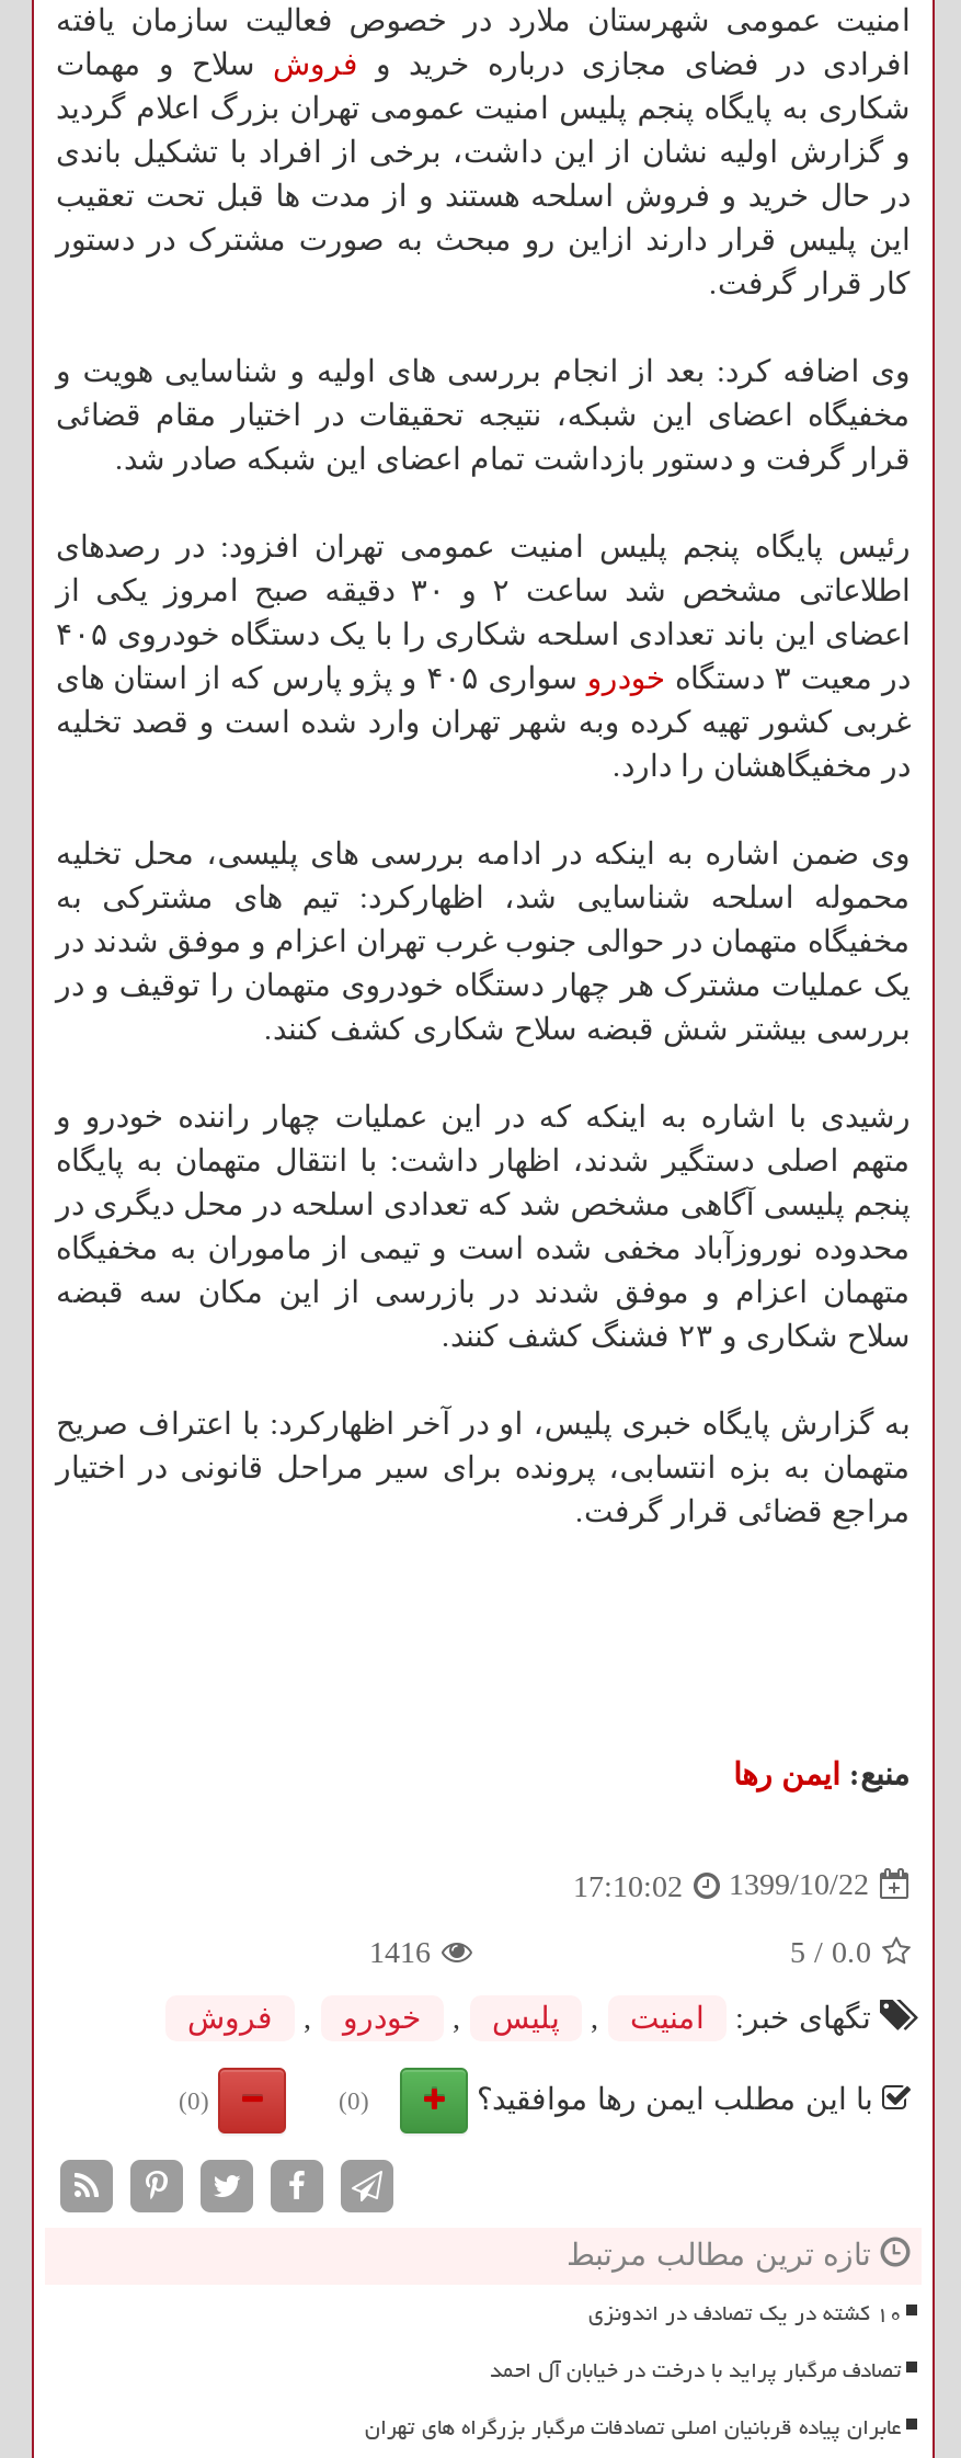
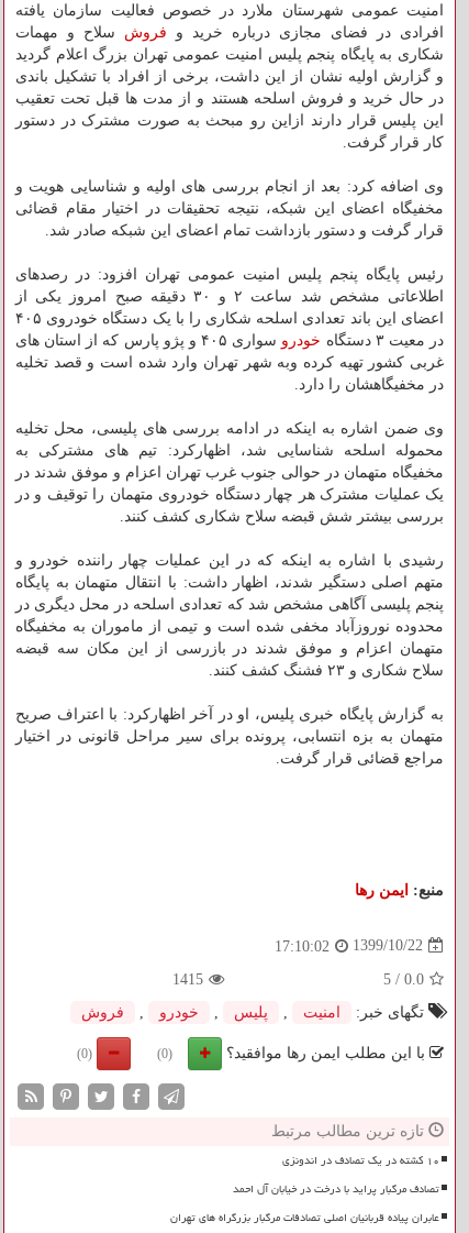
[369,1937,431,1969] 1416 -> [172,971,203,988] 1415

